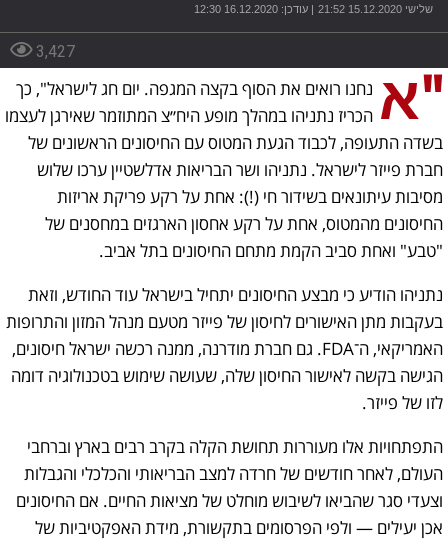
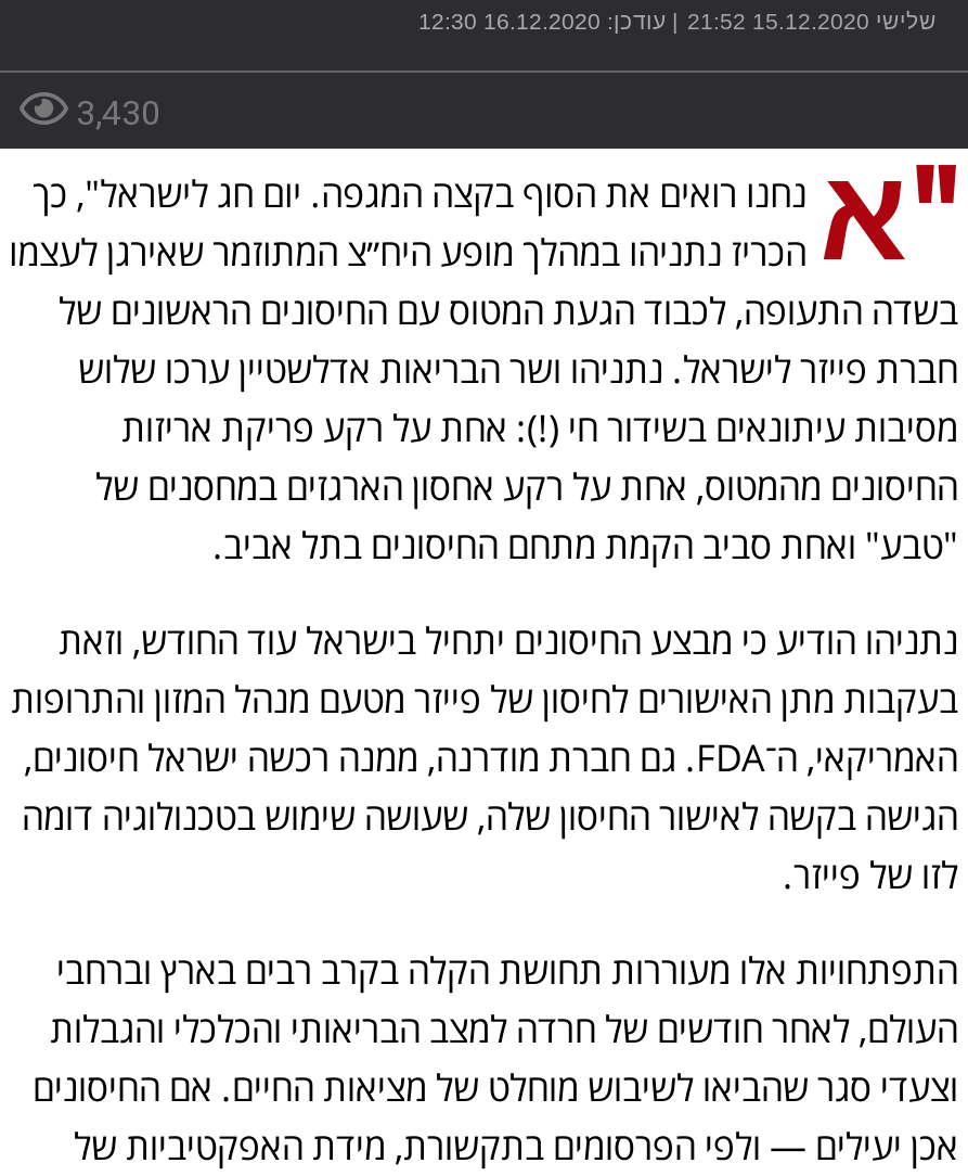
[36,40,75,64] 3,427 -> [76,87,160,139] 3,430

